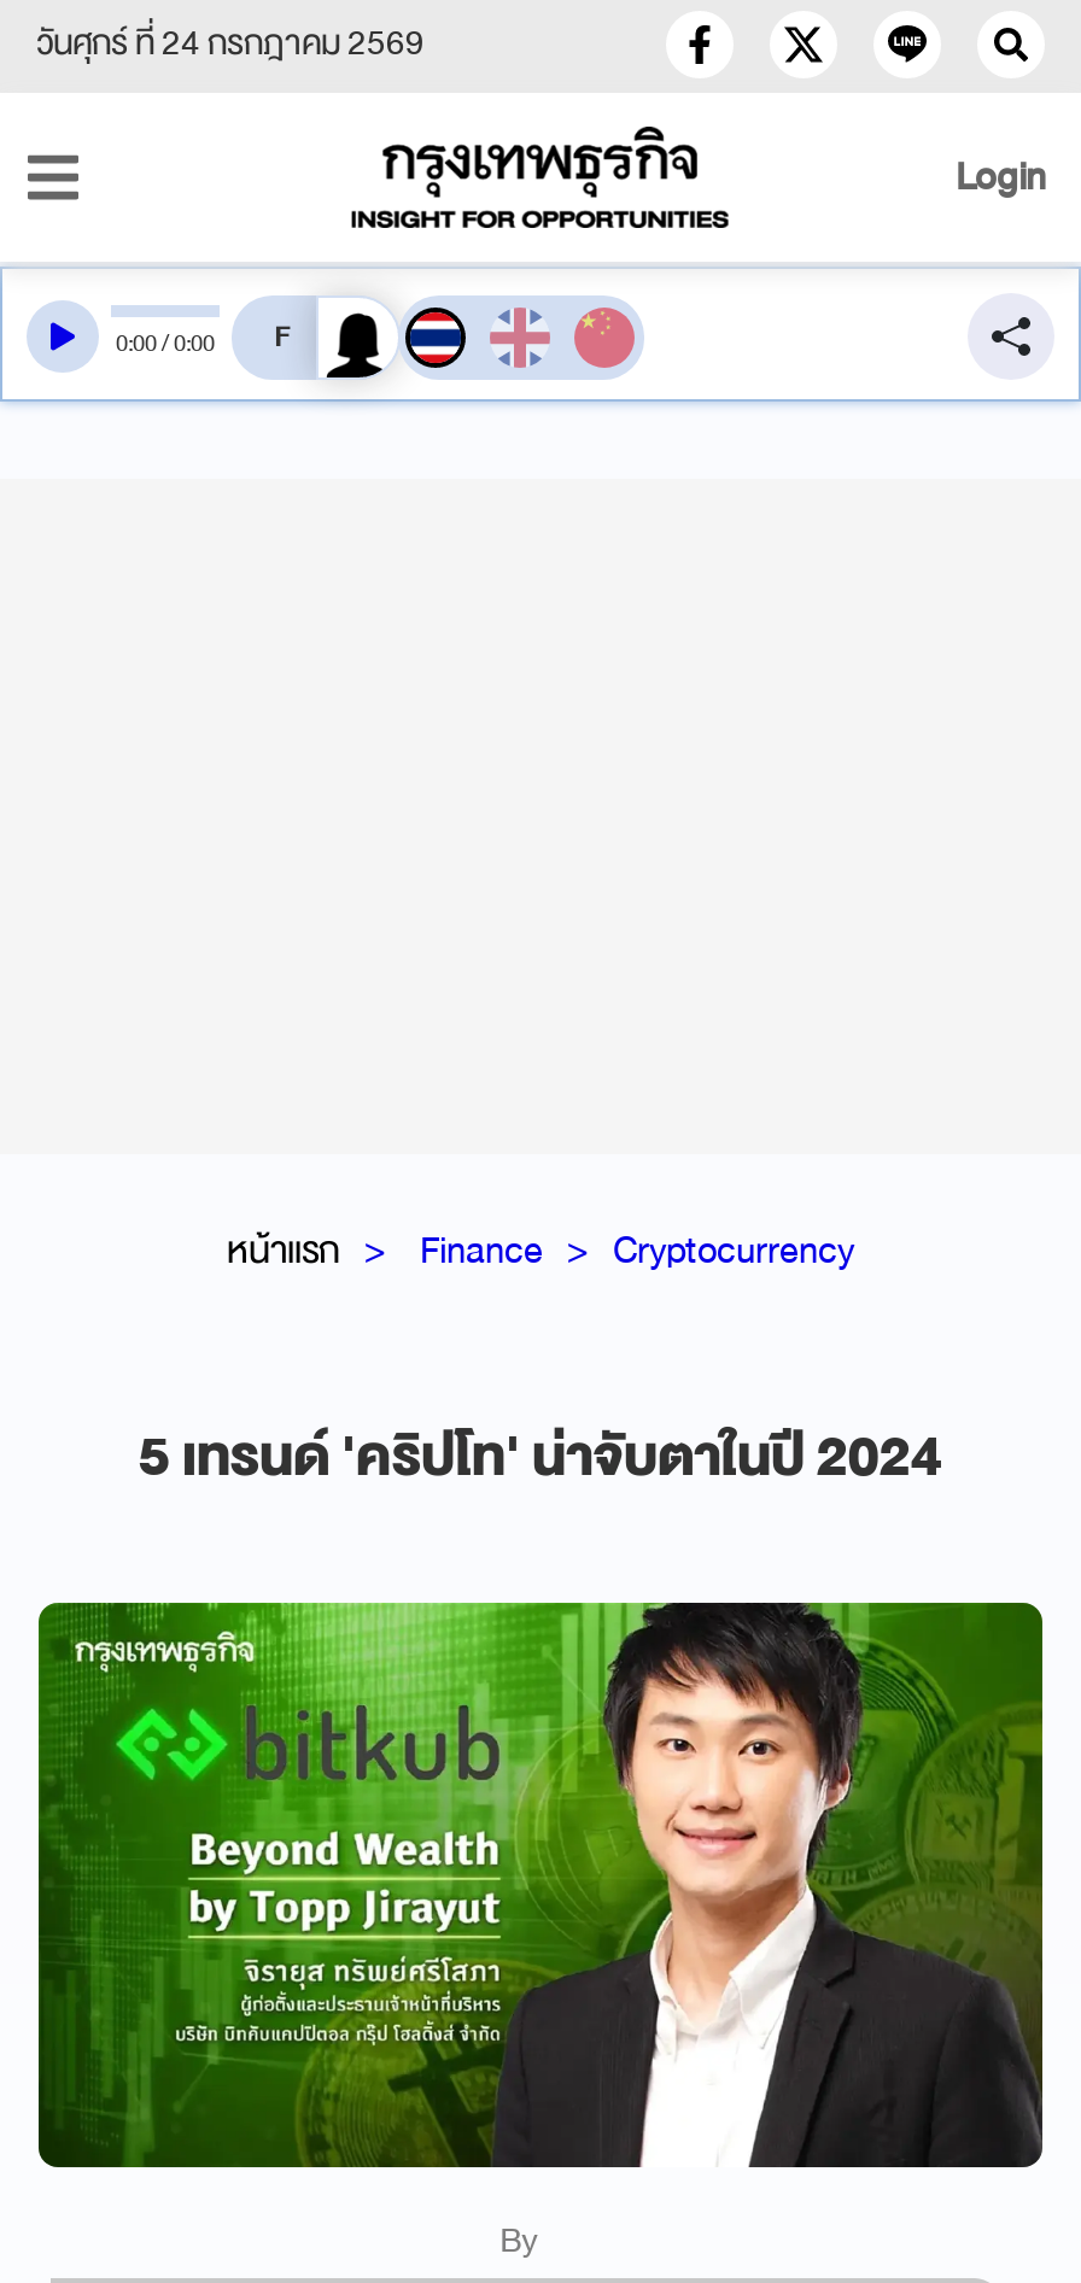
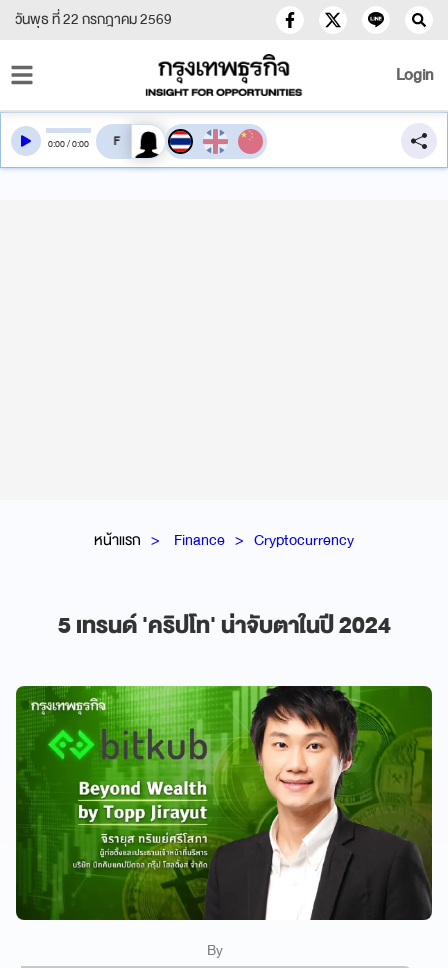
[36,13,425,74] วันศุกร์ ที่ 24 กรกฎาคม 2569 -> [15,7,172,32] วันพุธ ที่ 22 กรกฎาคม 2569

